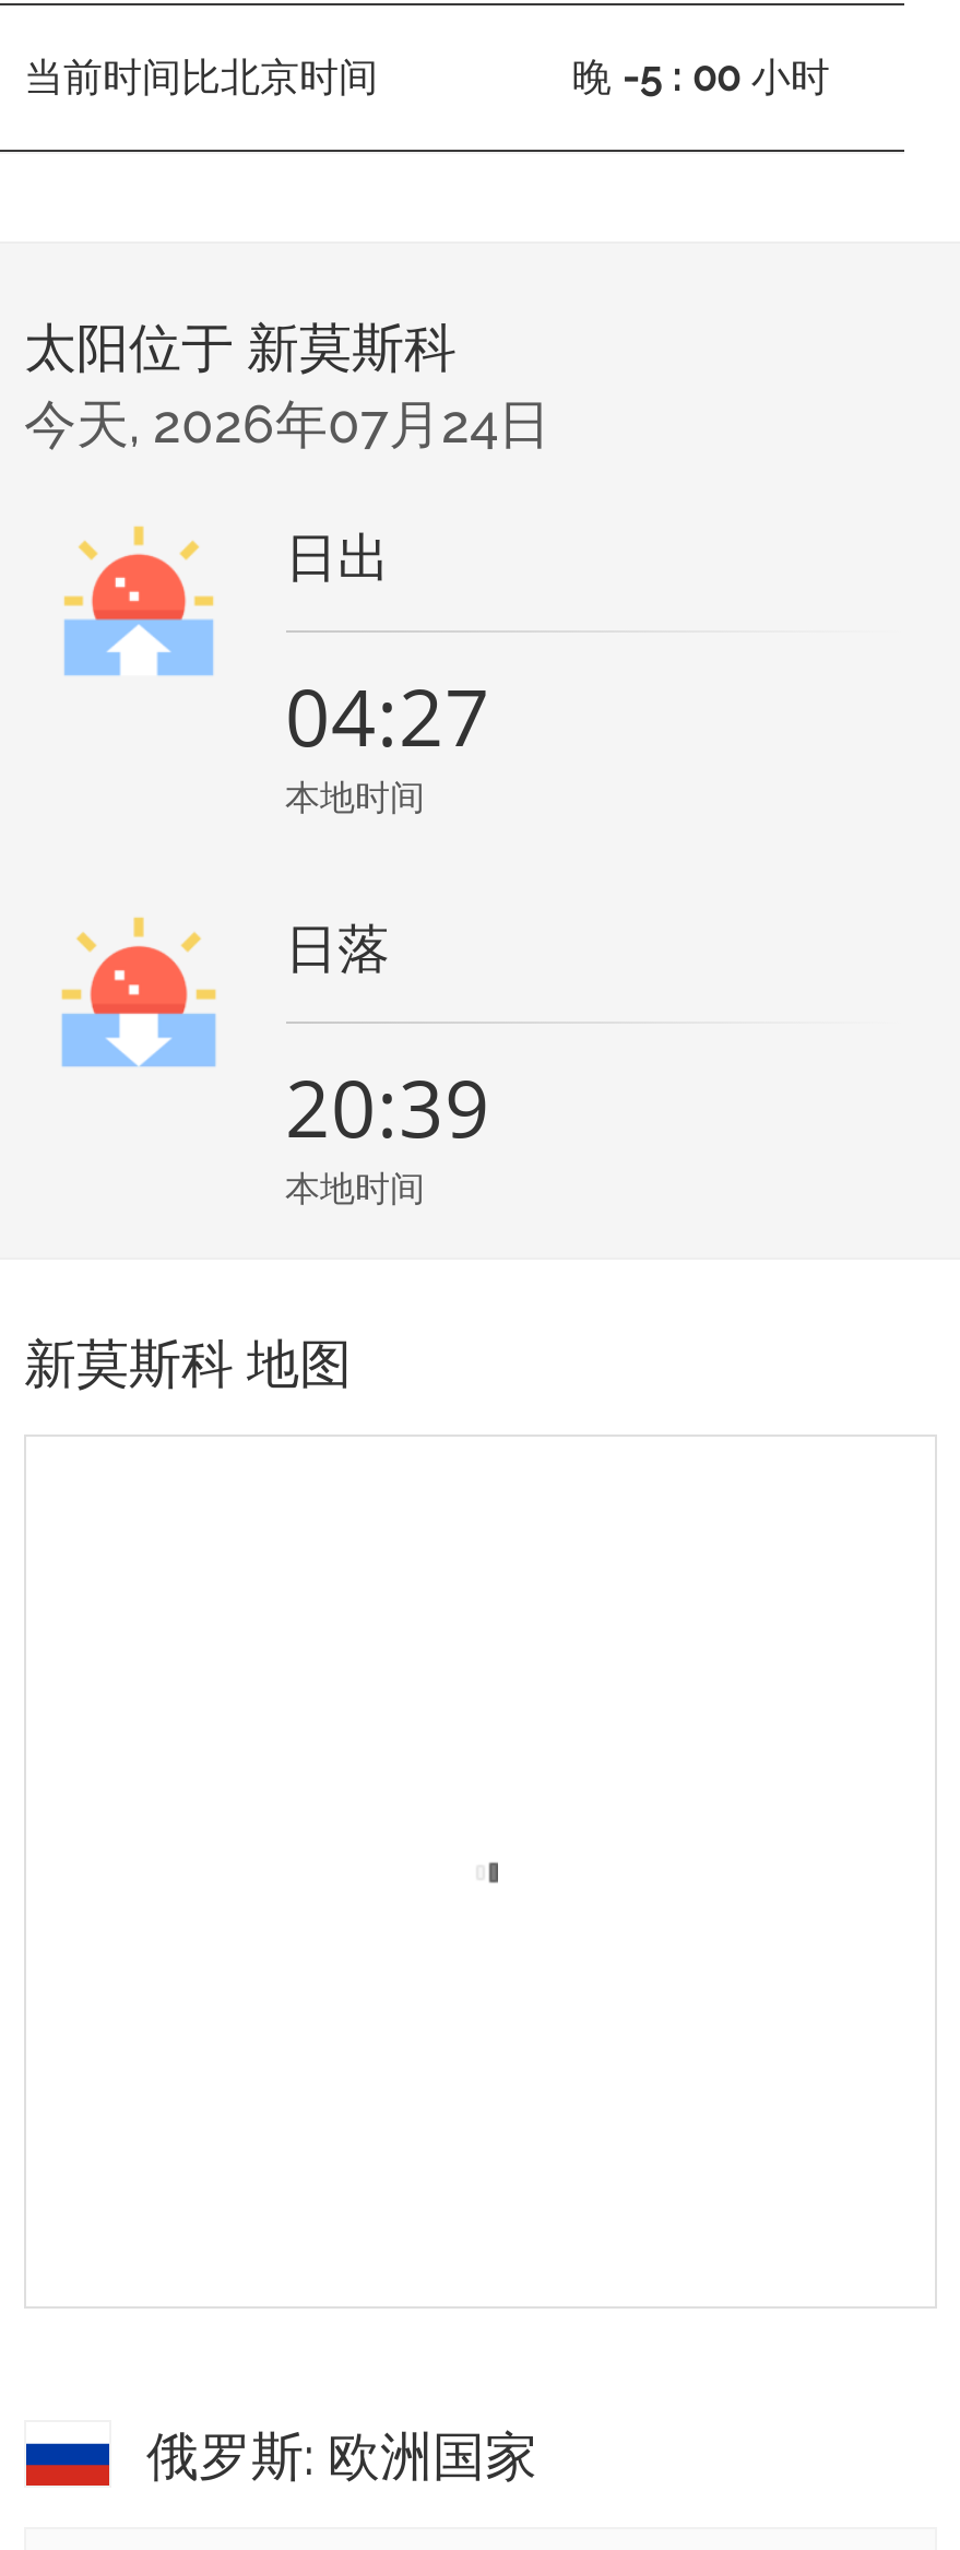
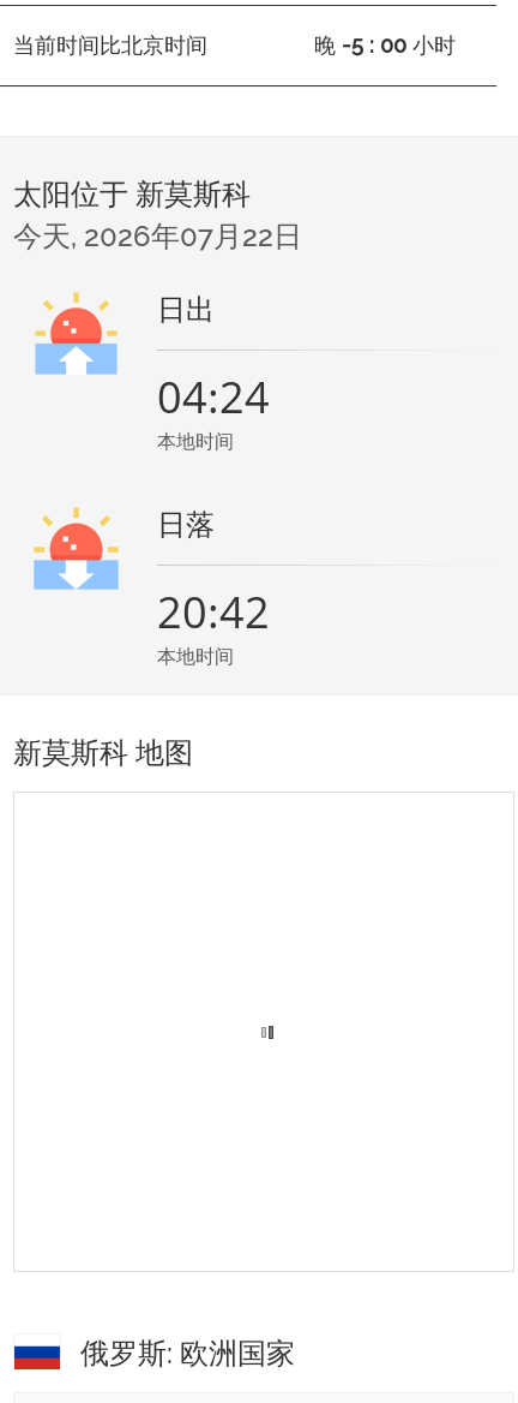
[24,392,550,456] 今天, 2026年07月24日 -> [13,219,302,253] 今天, 2026年07月22日
[285,663,490,770] 04:27 -> [156,368,269,426] 04:24
[285,1054,490,1161] 20:39 -> [156,583,269,641] 20:42

